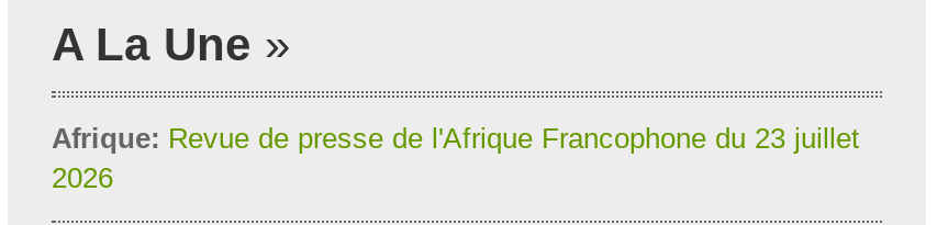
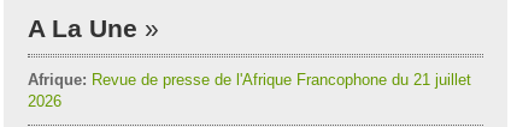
[52,122,860,155] Afrique: Revue de presse de l'Afrique Francophone du 23 juillet -> [28,71,471,89] Afrique: Revue de presse de l'Afrique Francophone du 21 juillet

